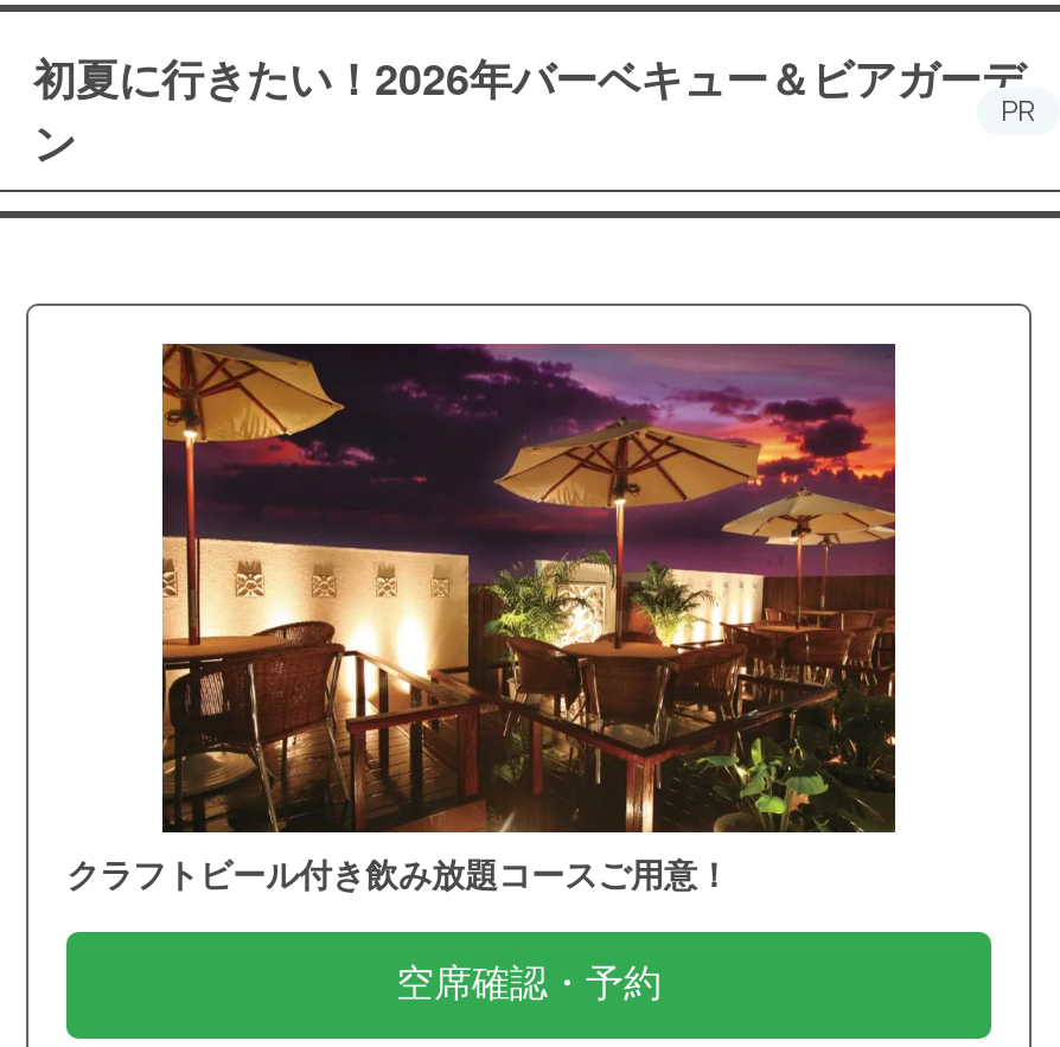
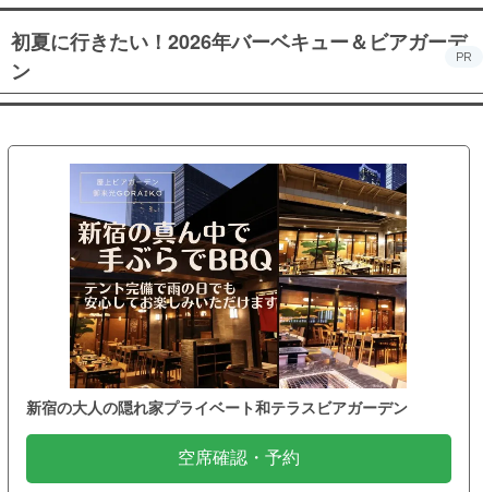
[66,341,899,897] [image] | クラフトビール付き飲み放題コースご用意！ -> [26,163,408,418] [image] | 新宿の大人の隠れ家プライベート和テラスビアガーデン

